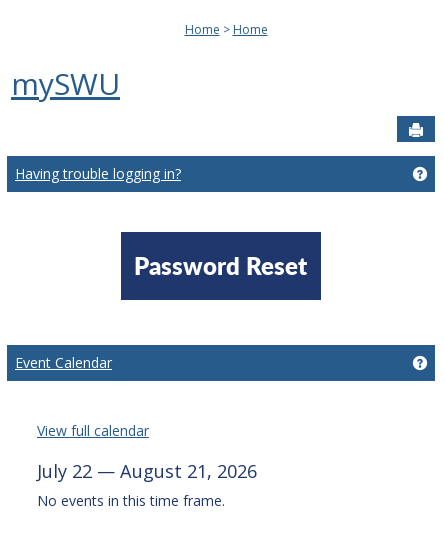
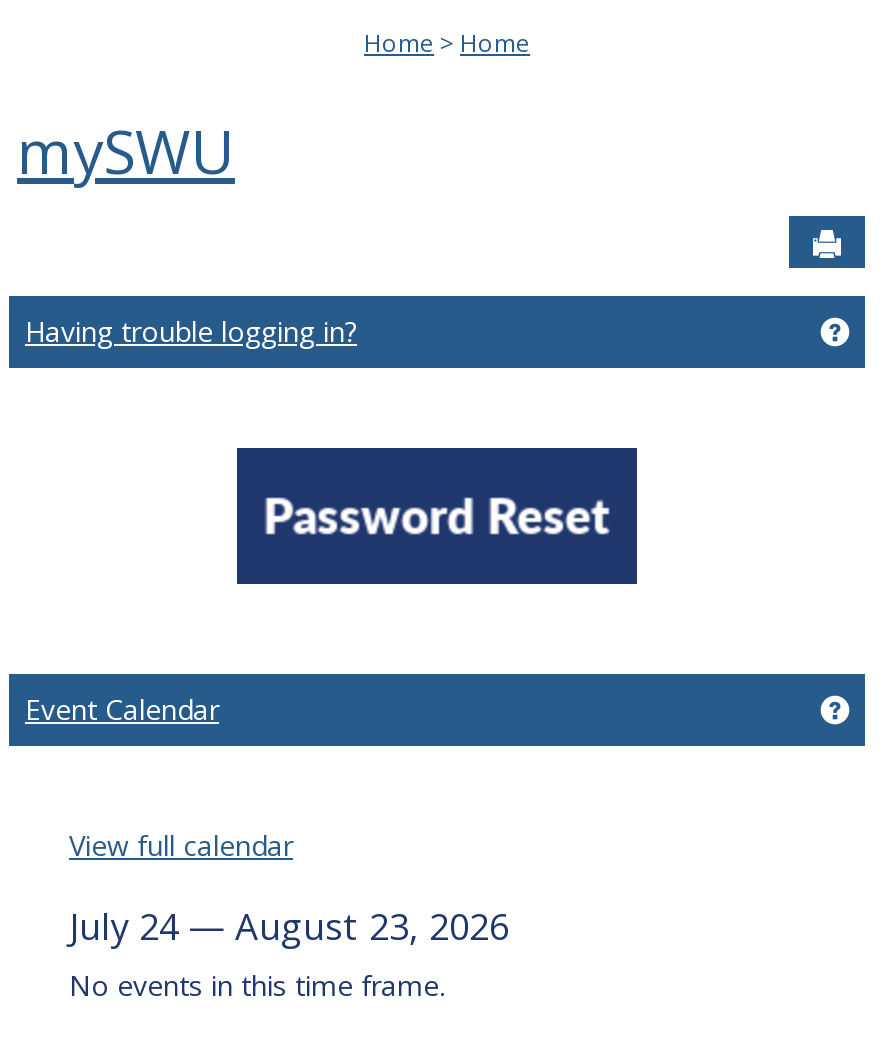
[37,459,257,483] July 22 — August 21, 2026 -> [69,902,509,950] July 24 — August 23, 2026

